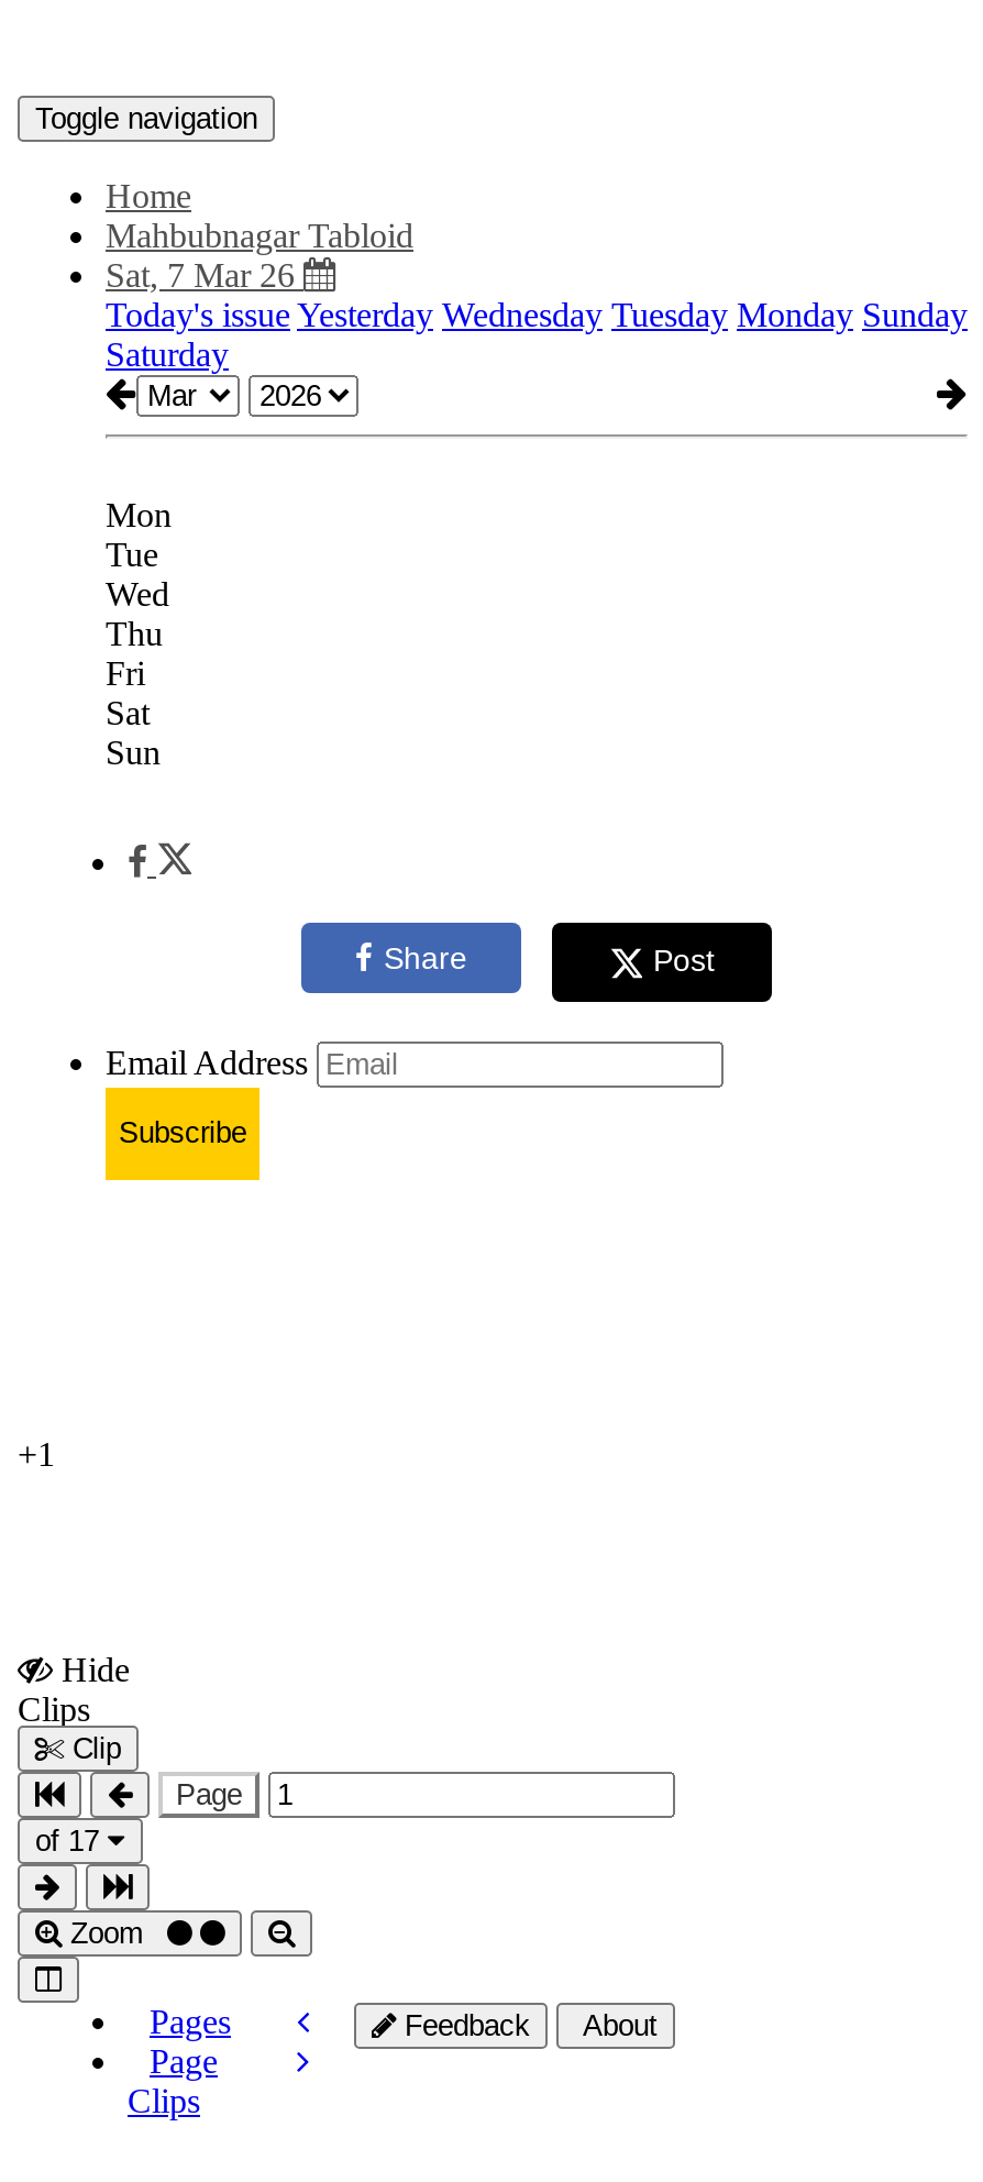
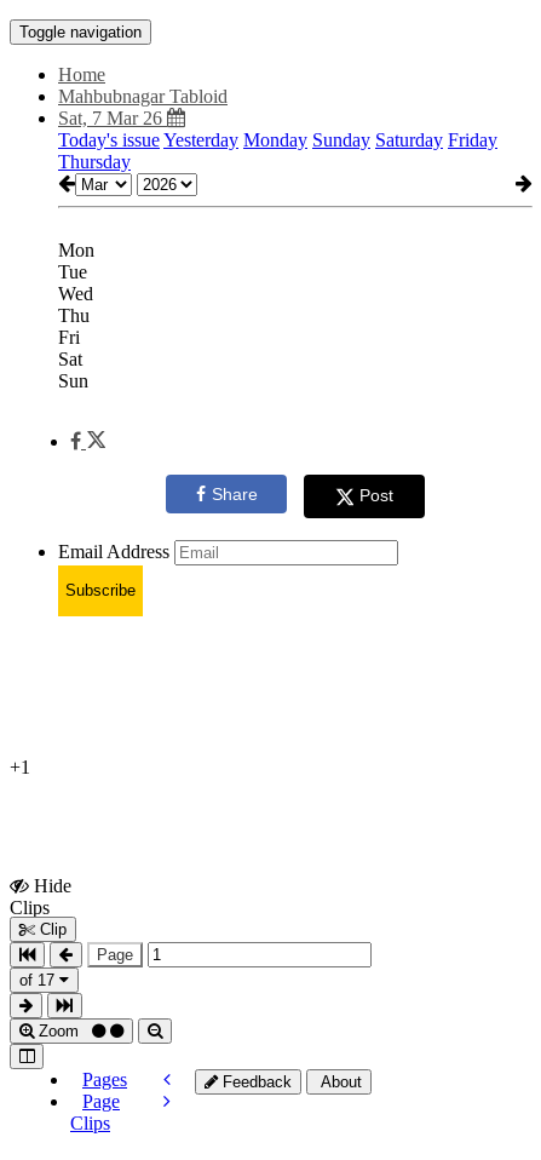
[106,296,968,373] Today's issue Yesterday Wednesday Tuesday Monday Sunday | Saturday -> [58,130,497,172] Today's issue Yesterday Monday Sunday Saturday Friday | Thursday

